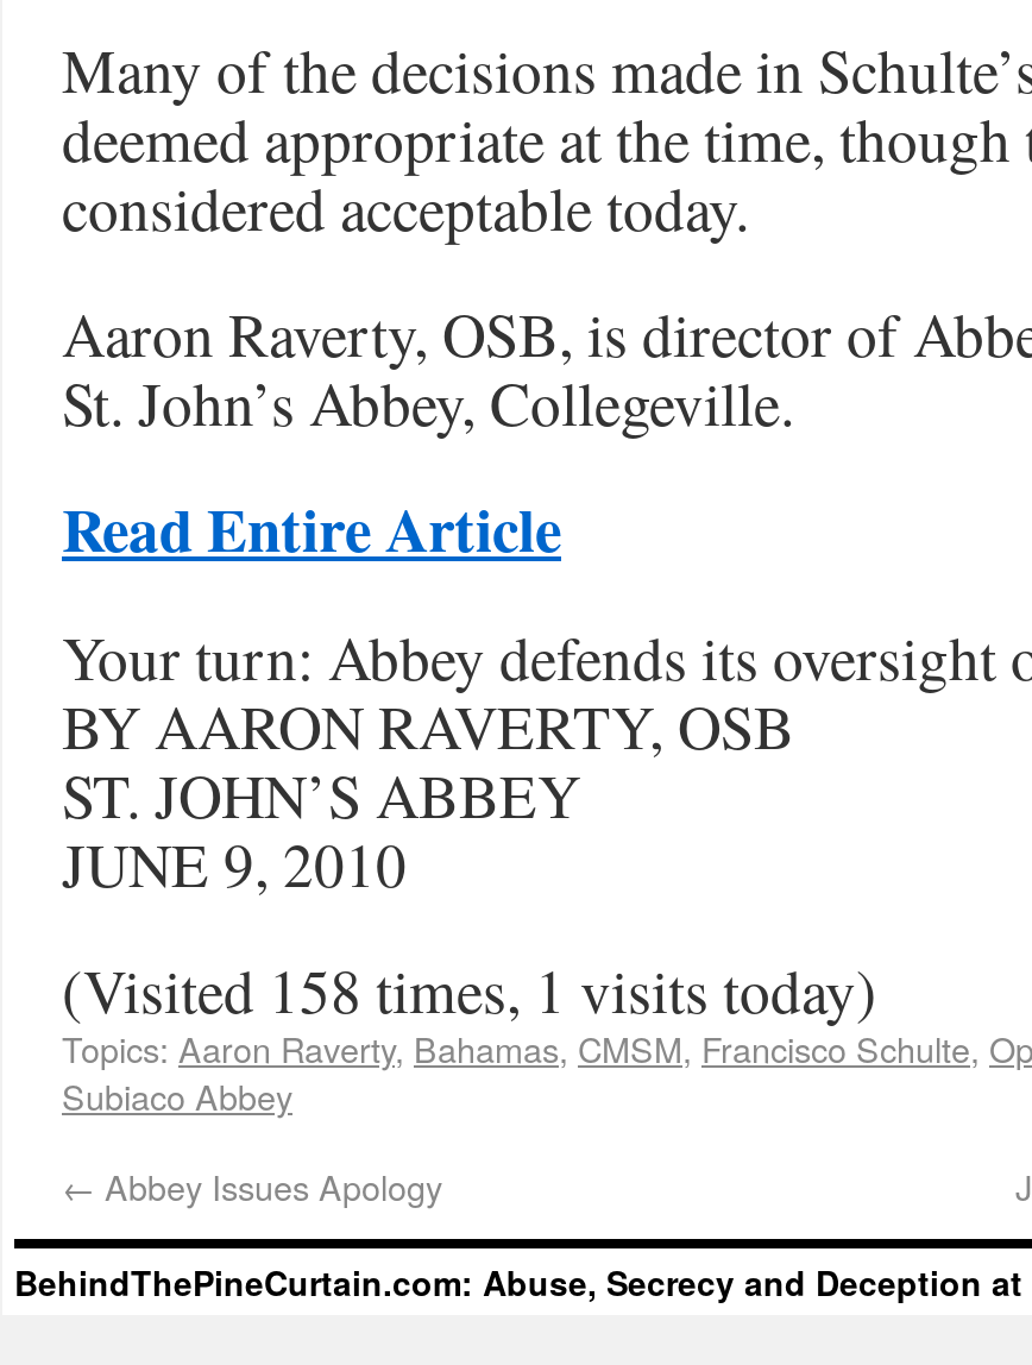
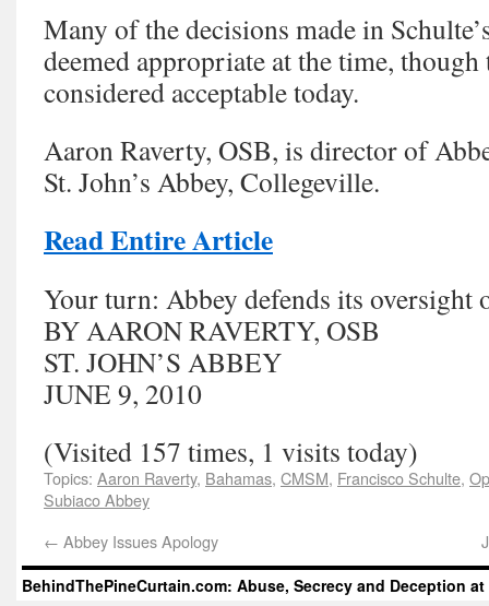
[62,950,877,1031] (Visited 158 times, 1 visits today) -> [44,433,418,470] (Visited 157 times, 1 visits today)

